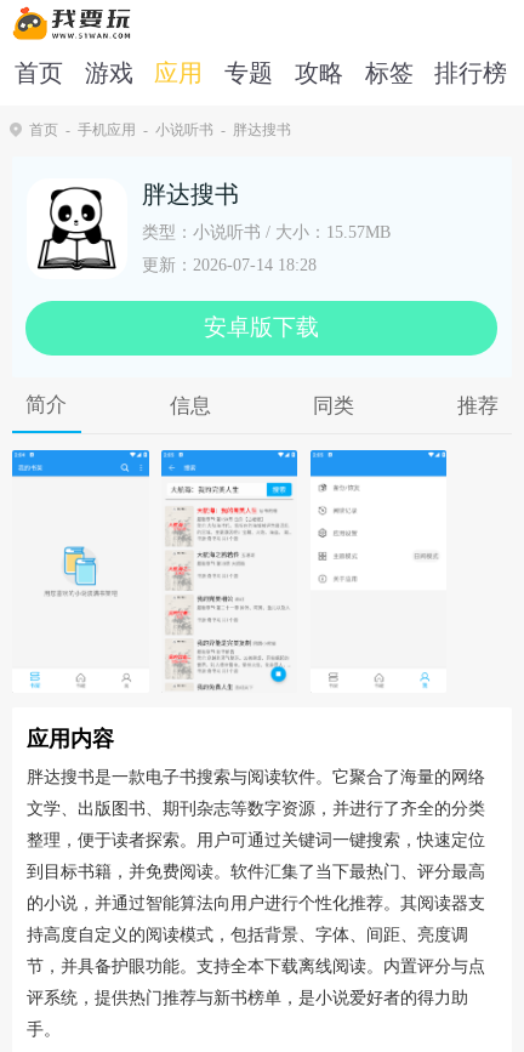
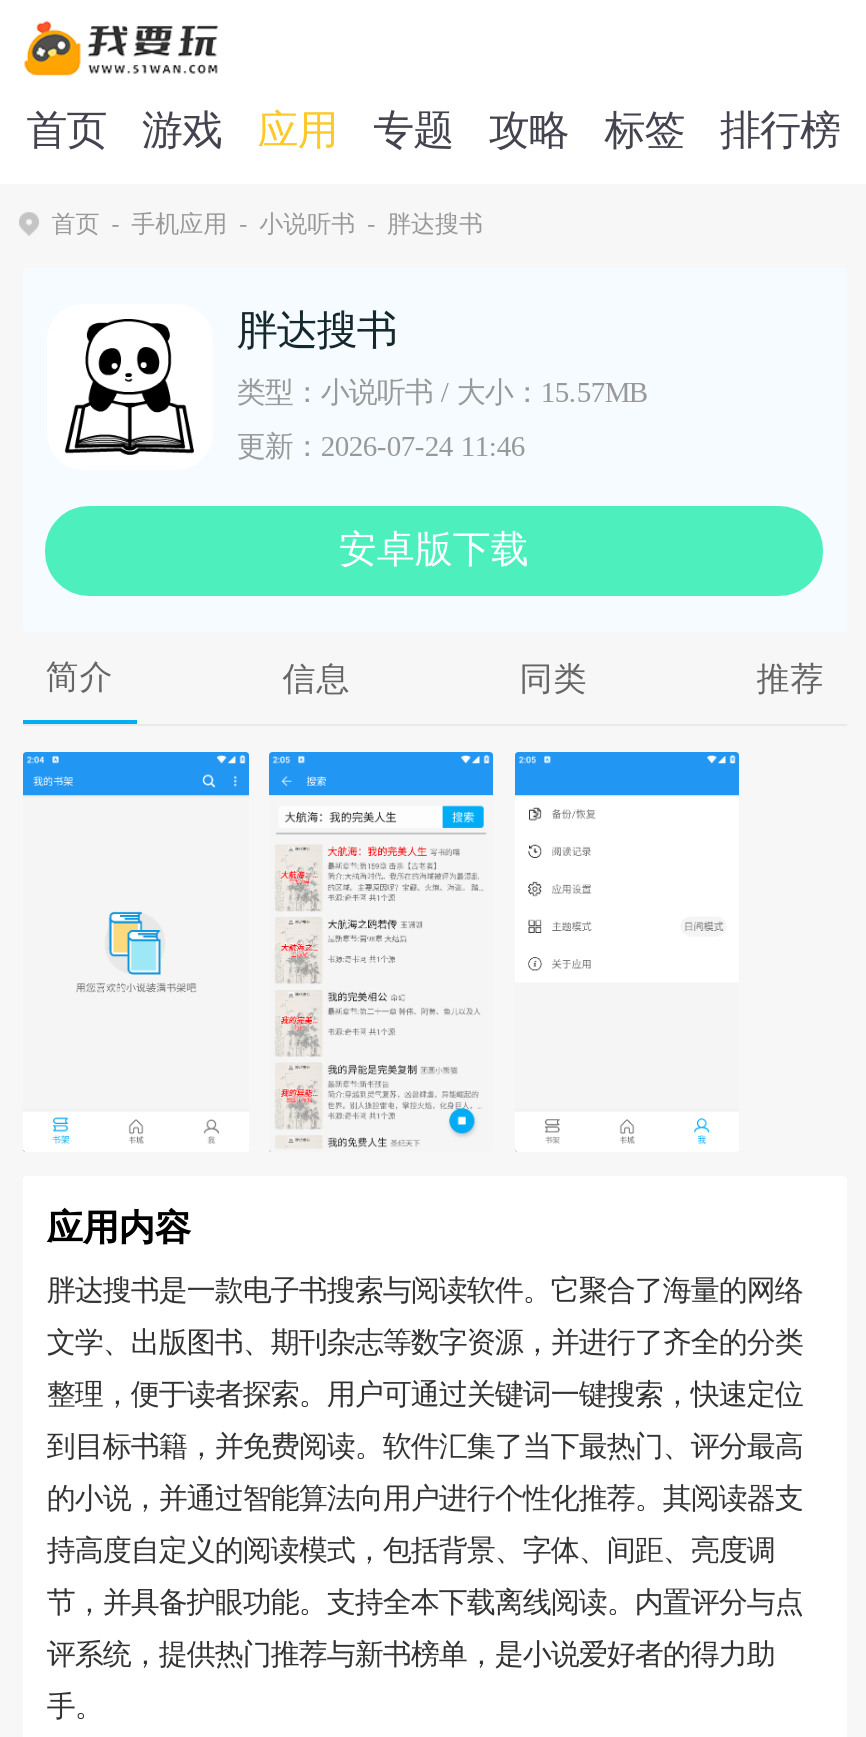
[142,255,316,275] 更新：2026-07-14 18:28 -> [237,431,525,463] 更新：2026-07-24 11:46

